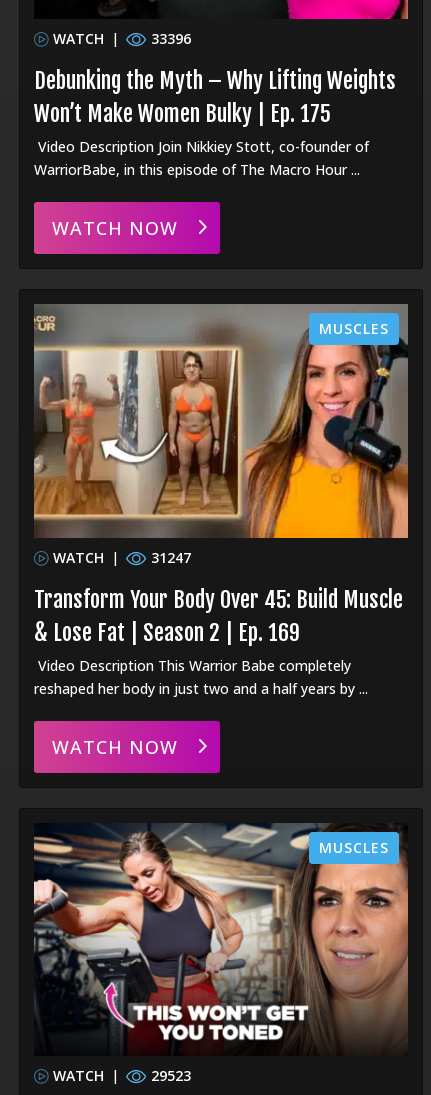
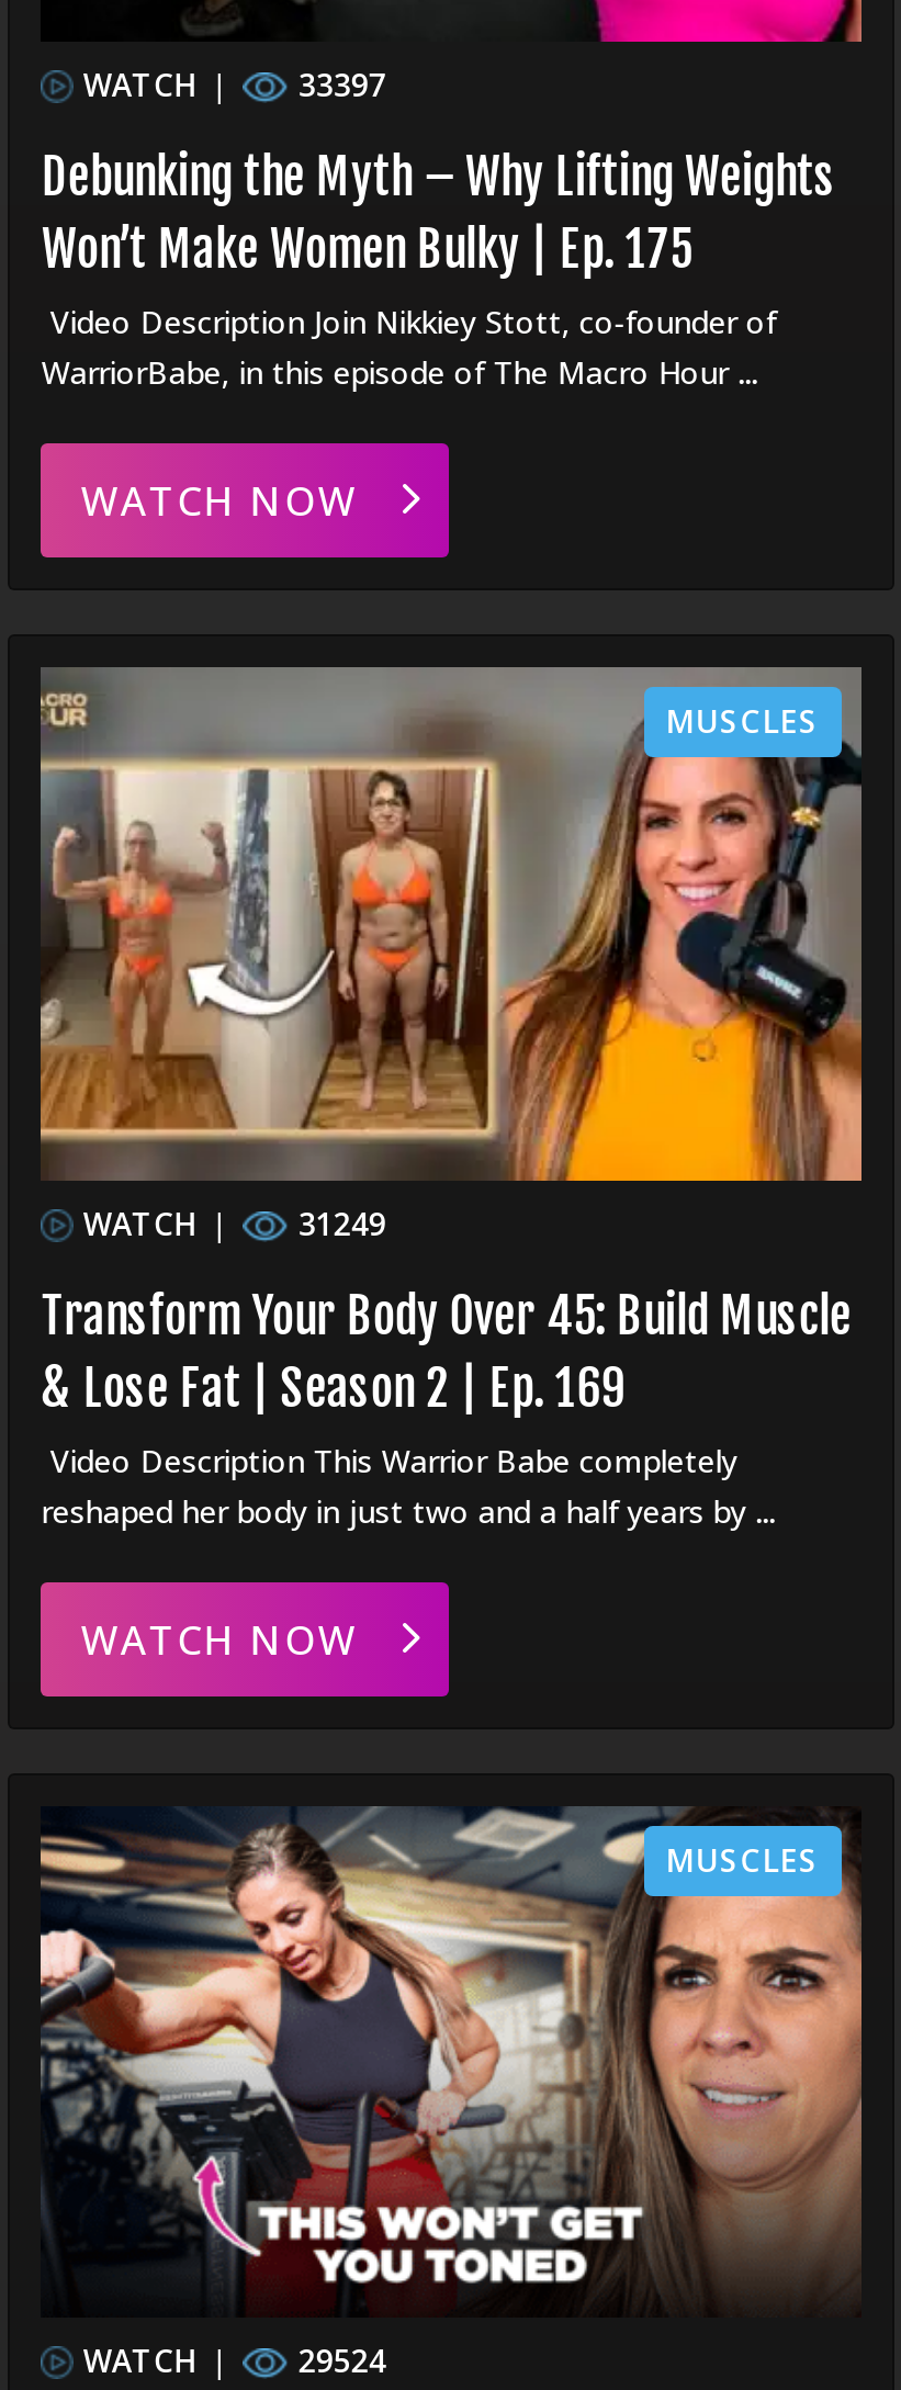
[151,29,191,48] 33396 -> [298,64,386,106] 33397
[151,547,191,566] 31247 -> [298,1202,386,1243] 31249
[151,1066,191,1085] 29523 -> [298,2339,386,2381] 29524

